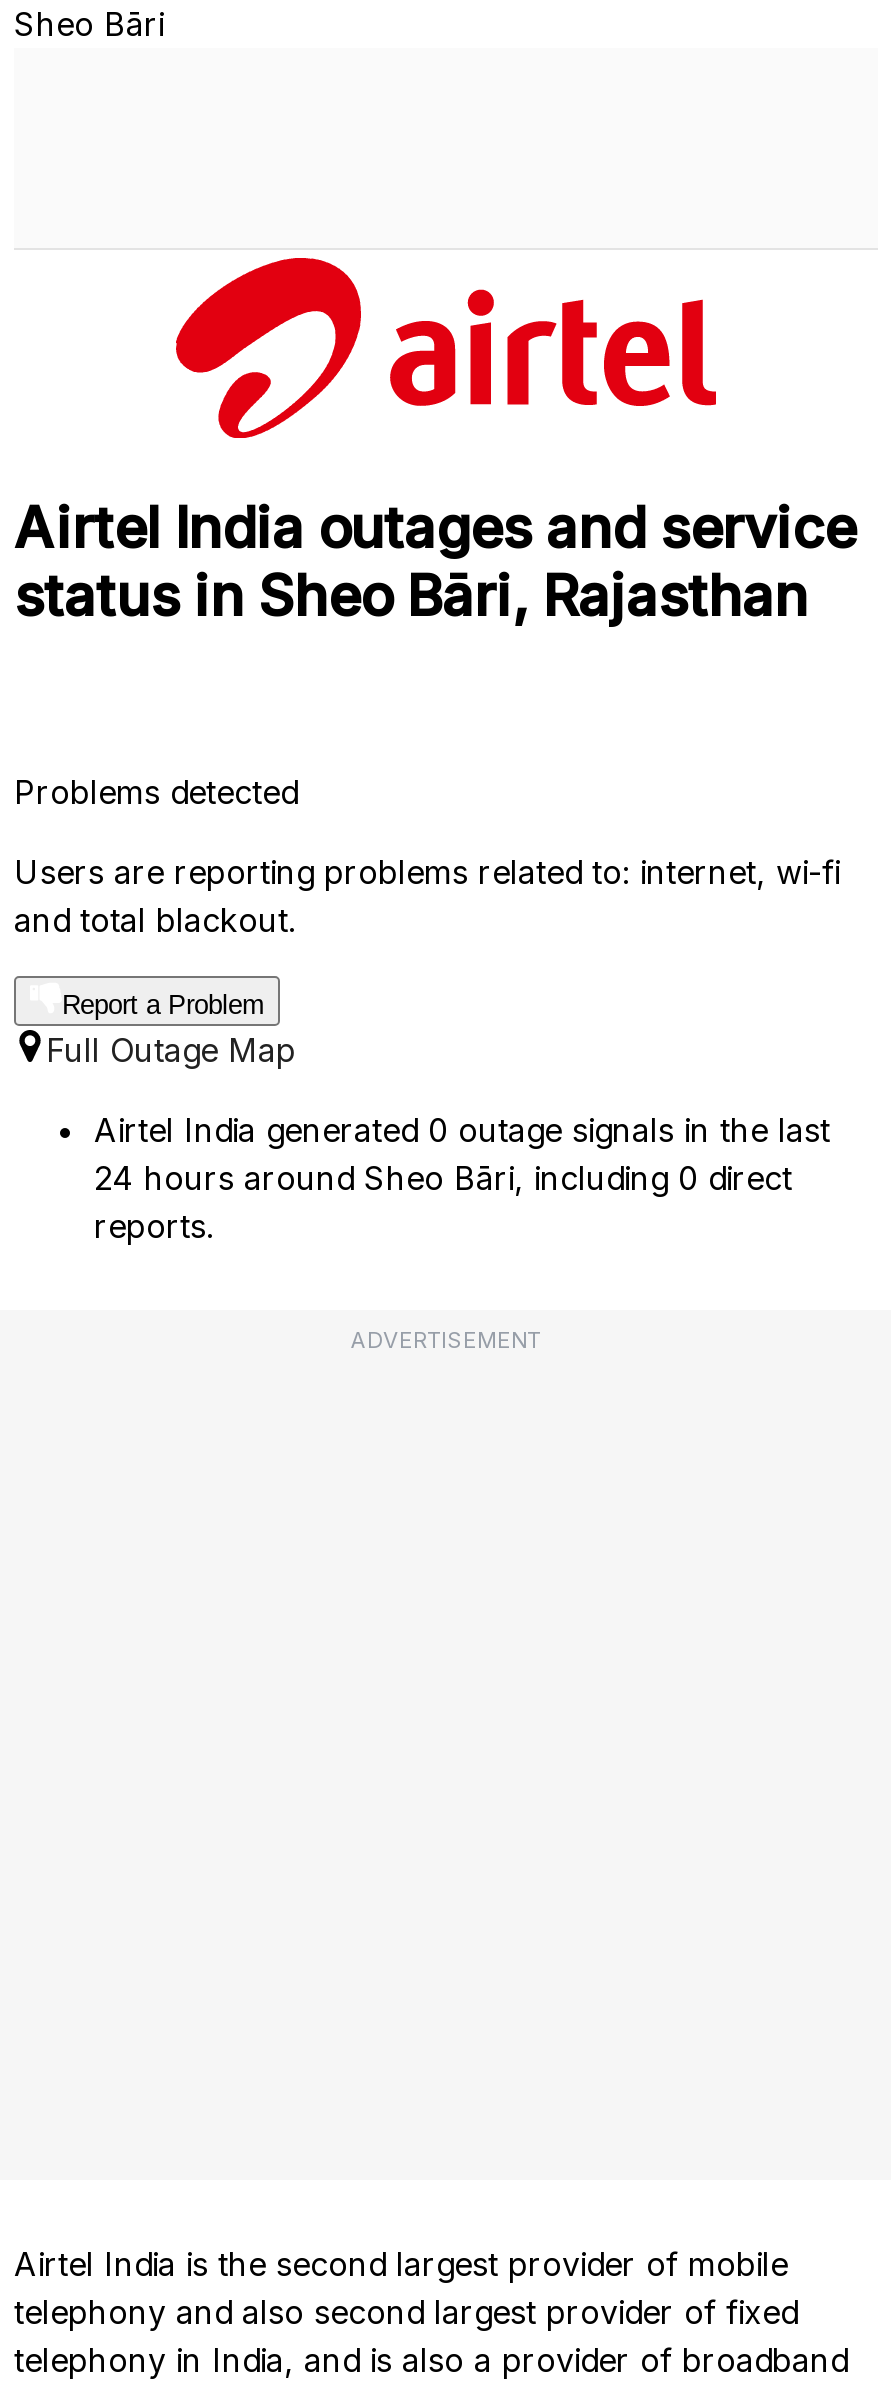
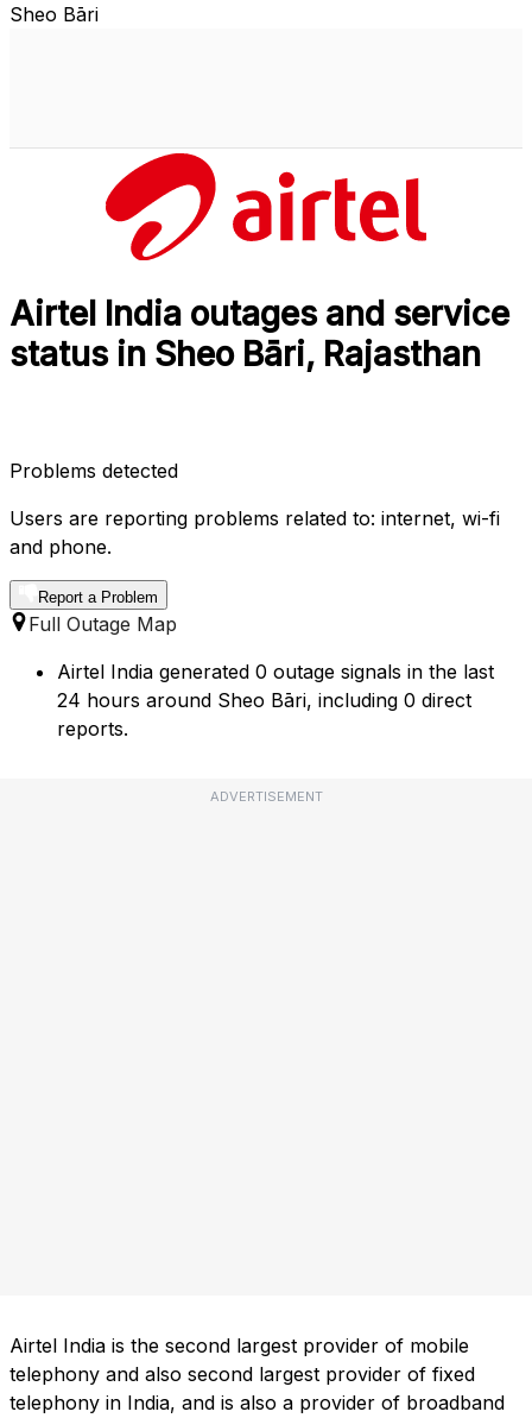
[14,901,296,941] and total blackout. -> [9,535,112,559] and phone.

